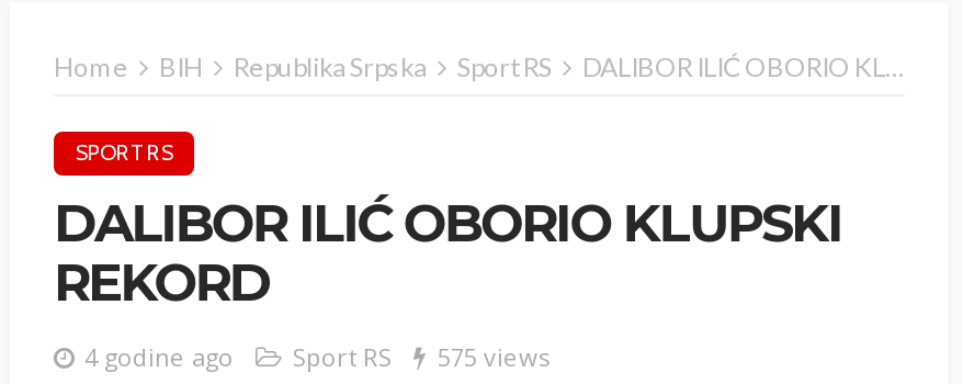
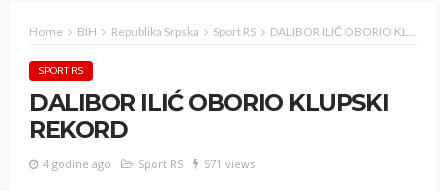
[84,340,550,373] 4 godine ago Sport RS 575 views -> [43,156,255,171] 4 godine ago Sport RS 571 views

